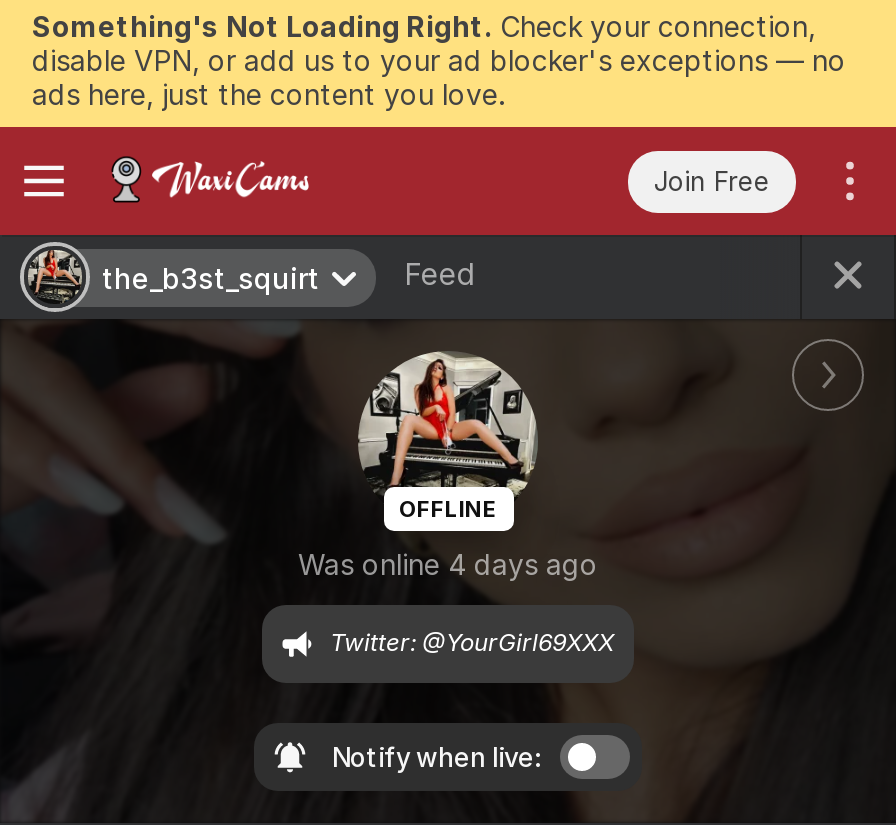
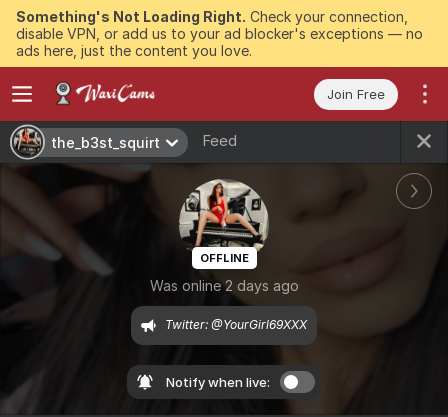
[298,548,598,582] Was online 4 days ago -> [149,277,298,294] Was online 2 days ago

